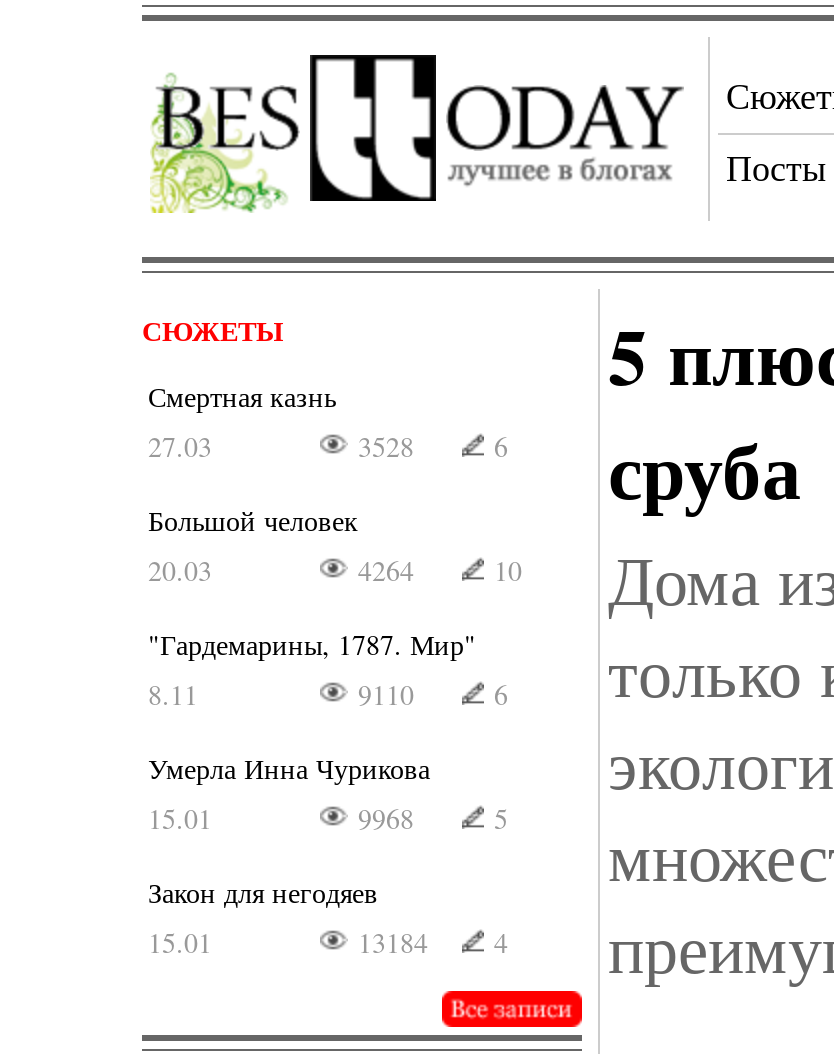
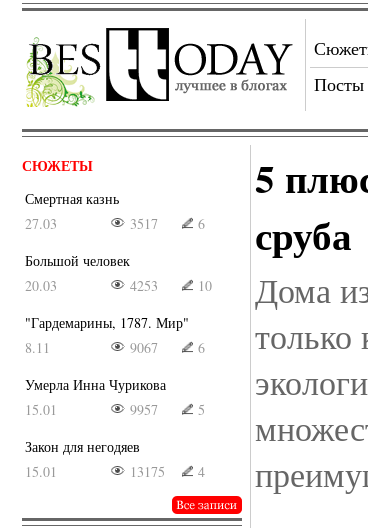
[348,427,508,465] 3528 6 -> [125,214,205,233] 3517 6
[348,551,522,589] 4264 10 -> [125,276,212,295] 4253 10
[348,675,508,713] 9110 6 -> [125,338,205,357] 9067 6
[348,799,508,837] 9968 5 -> [125,400,205,419] 9957 5
[348,923,508,961] 13184 4 -> [125,462,205,481] 13175 4

